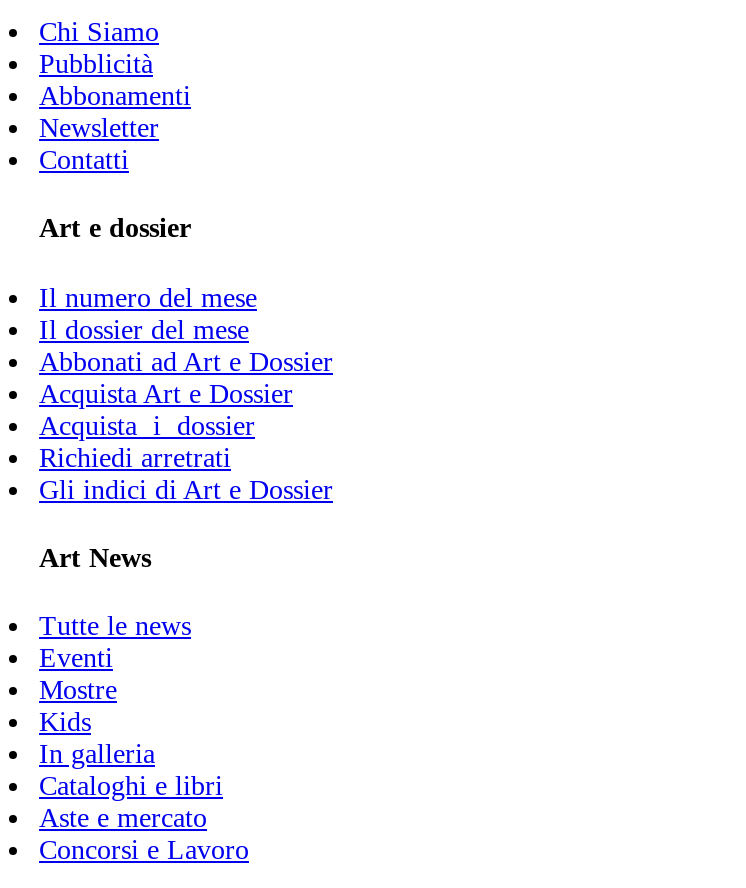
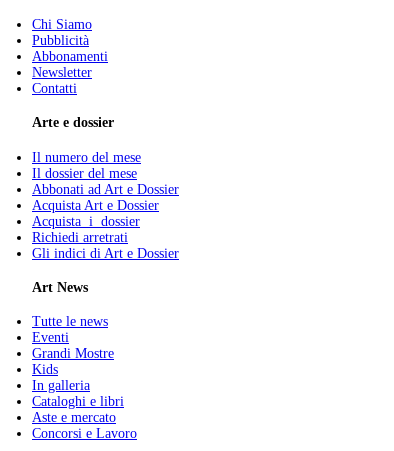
[39,214,191,244] Art e dossier -> [32,115,114,130] Arte e dossier
[39,676,117,706] Mostre -> [32,346,114,361] Grandi Mostre

